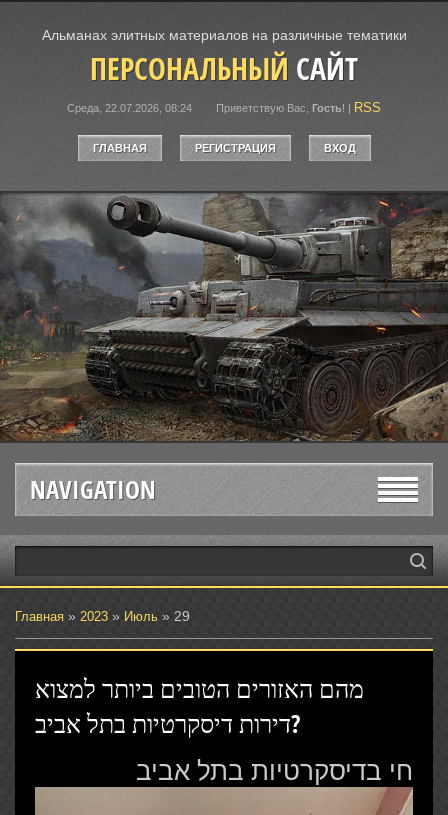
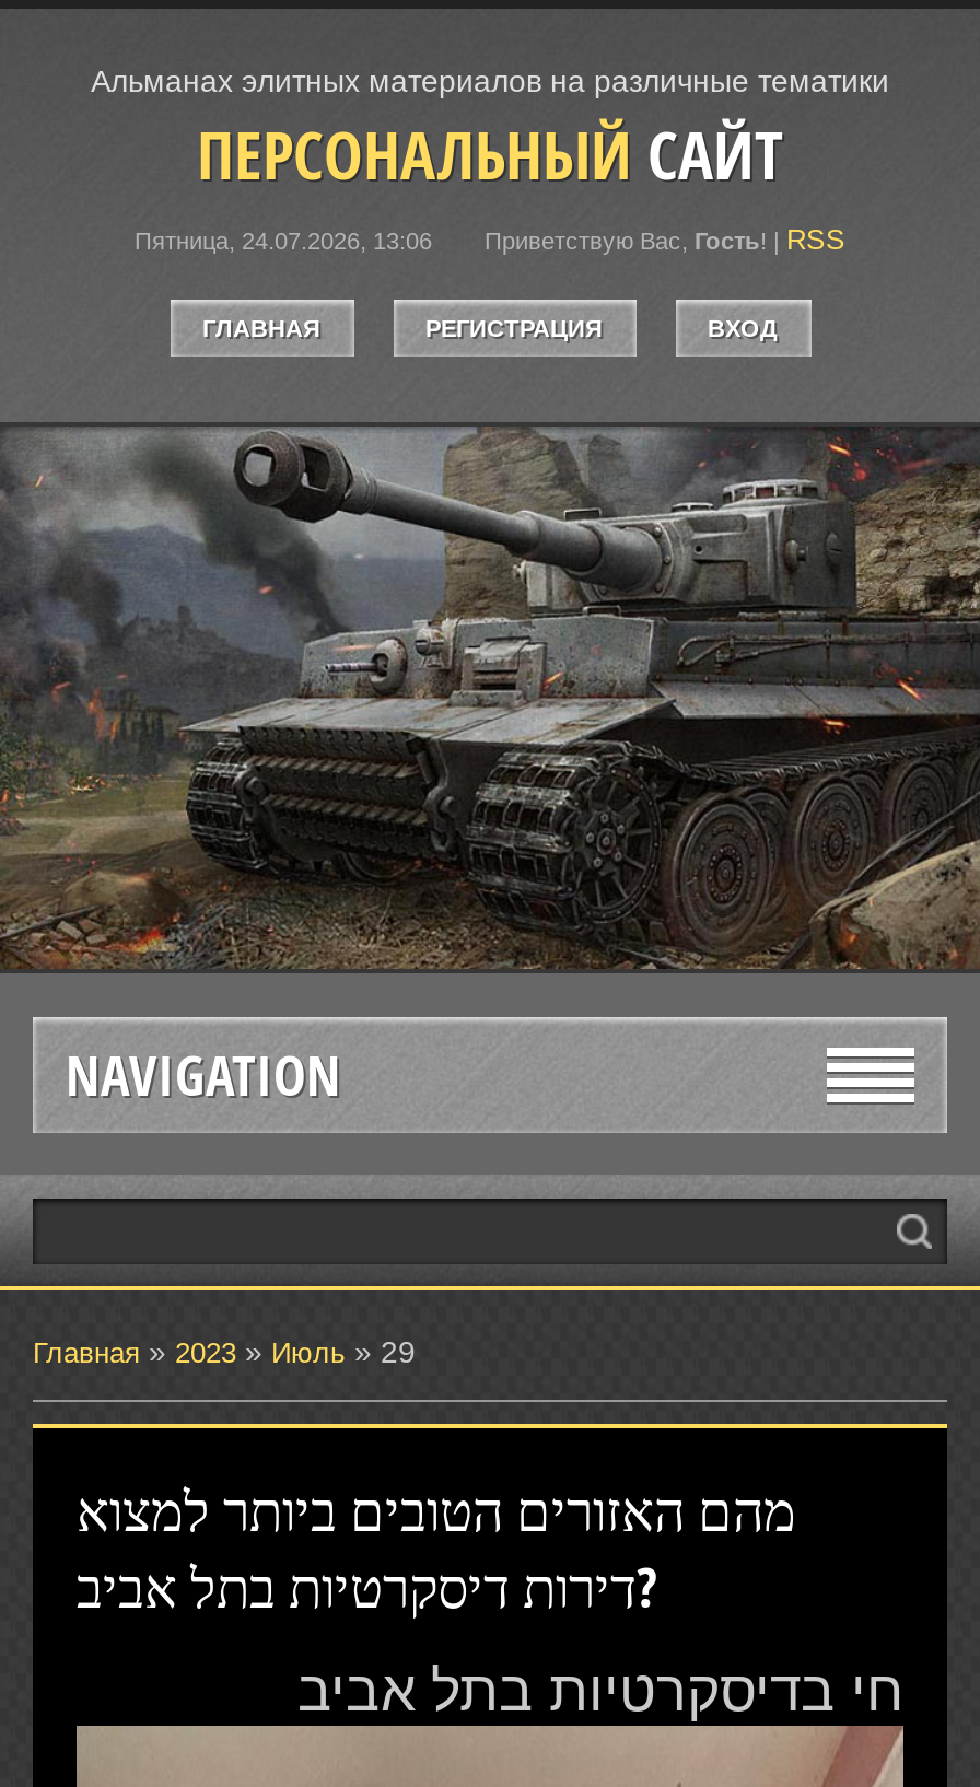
[67,102,192,114] Среда, 22.07.2026, 08:24 -> [135,227,432,254] Пятница, 24.07.2026, 13:06

